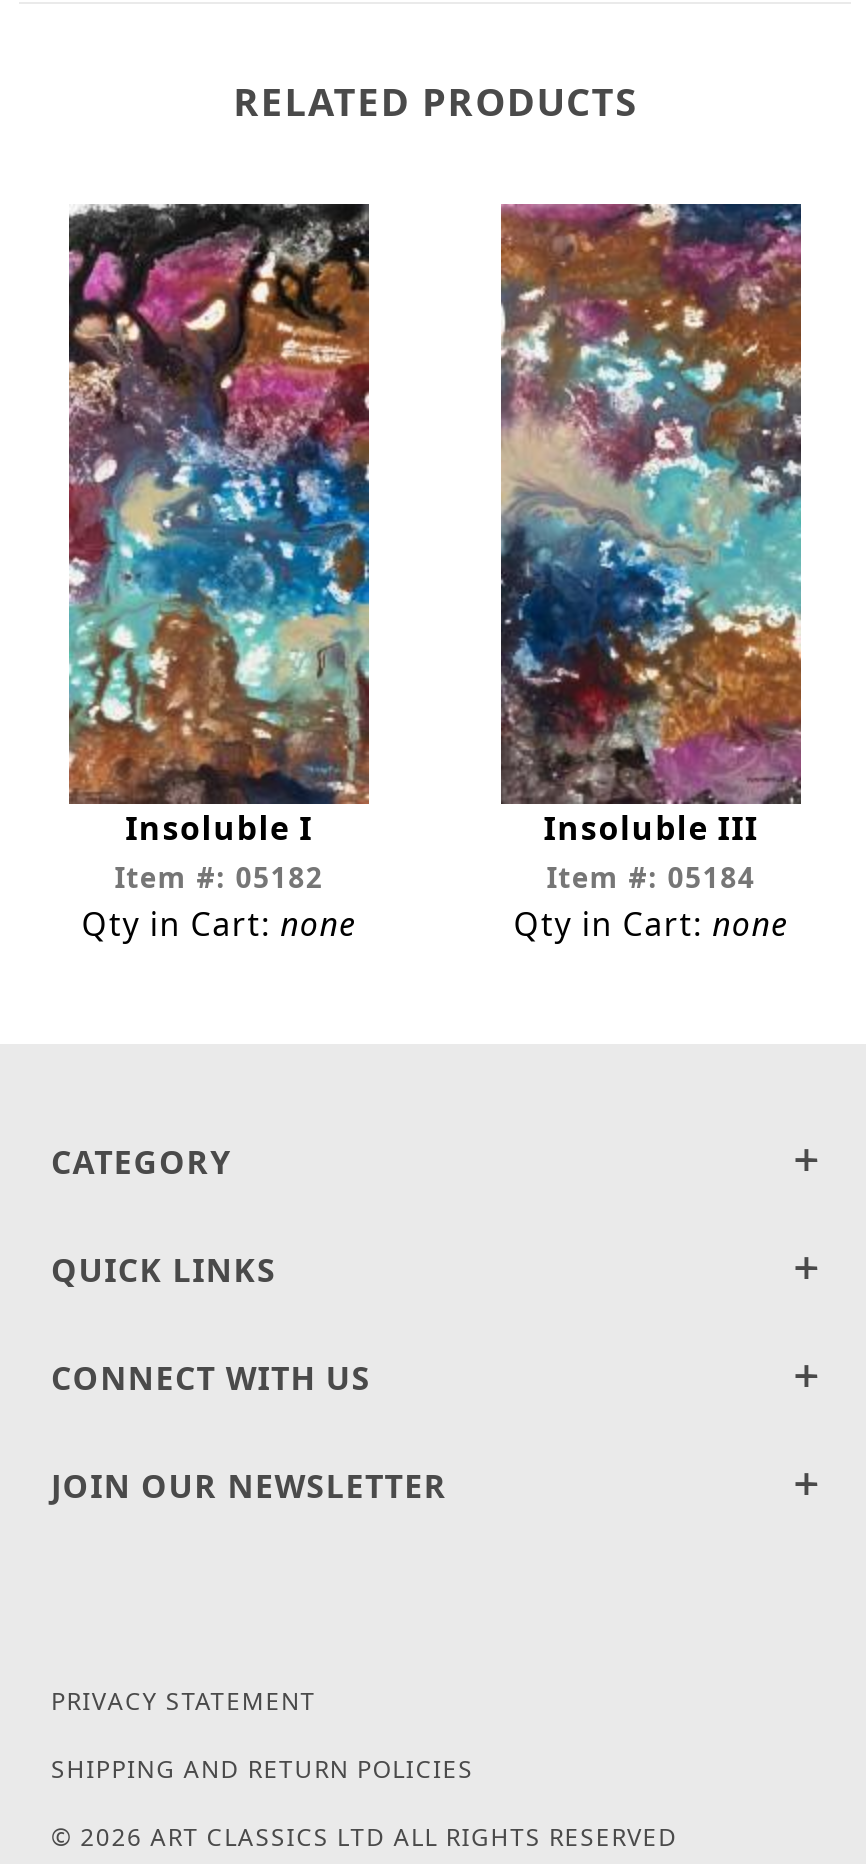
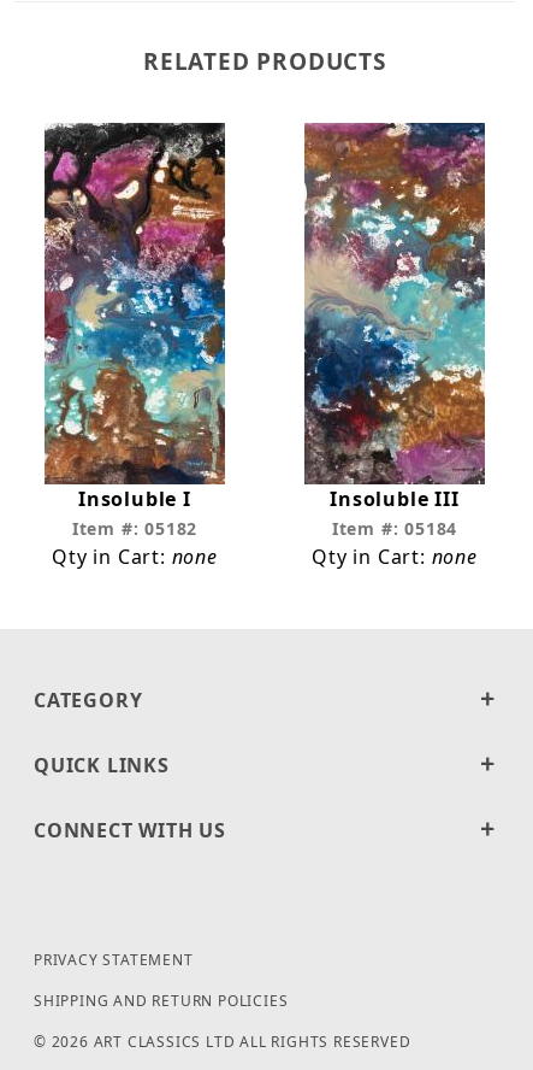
[51,1464,447,1508] JOIN OUR NEWSLETTER -> none

